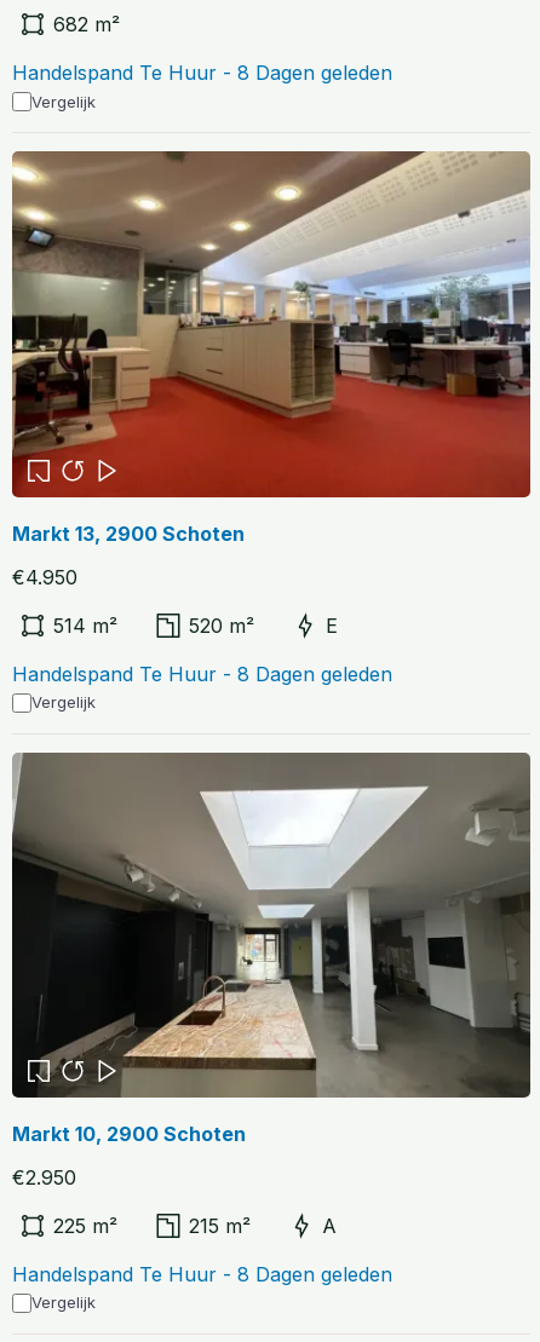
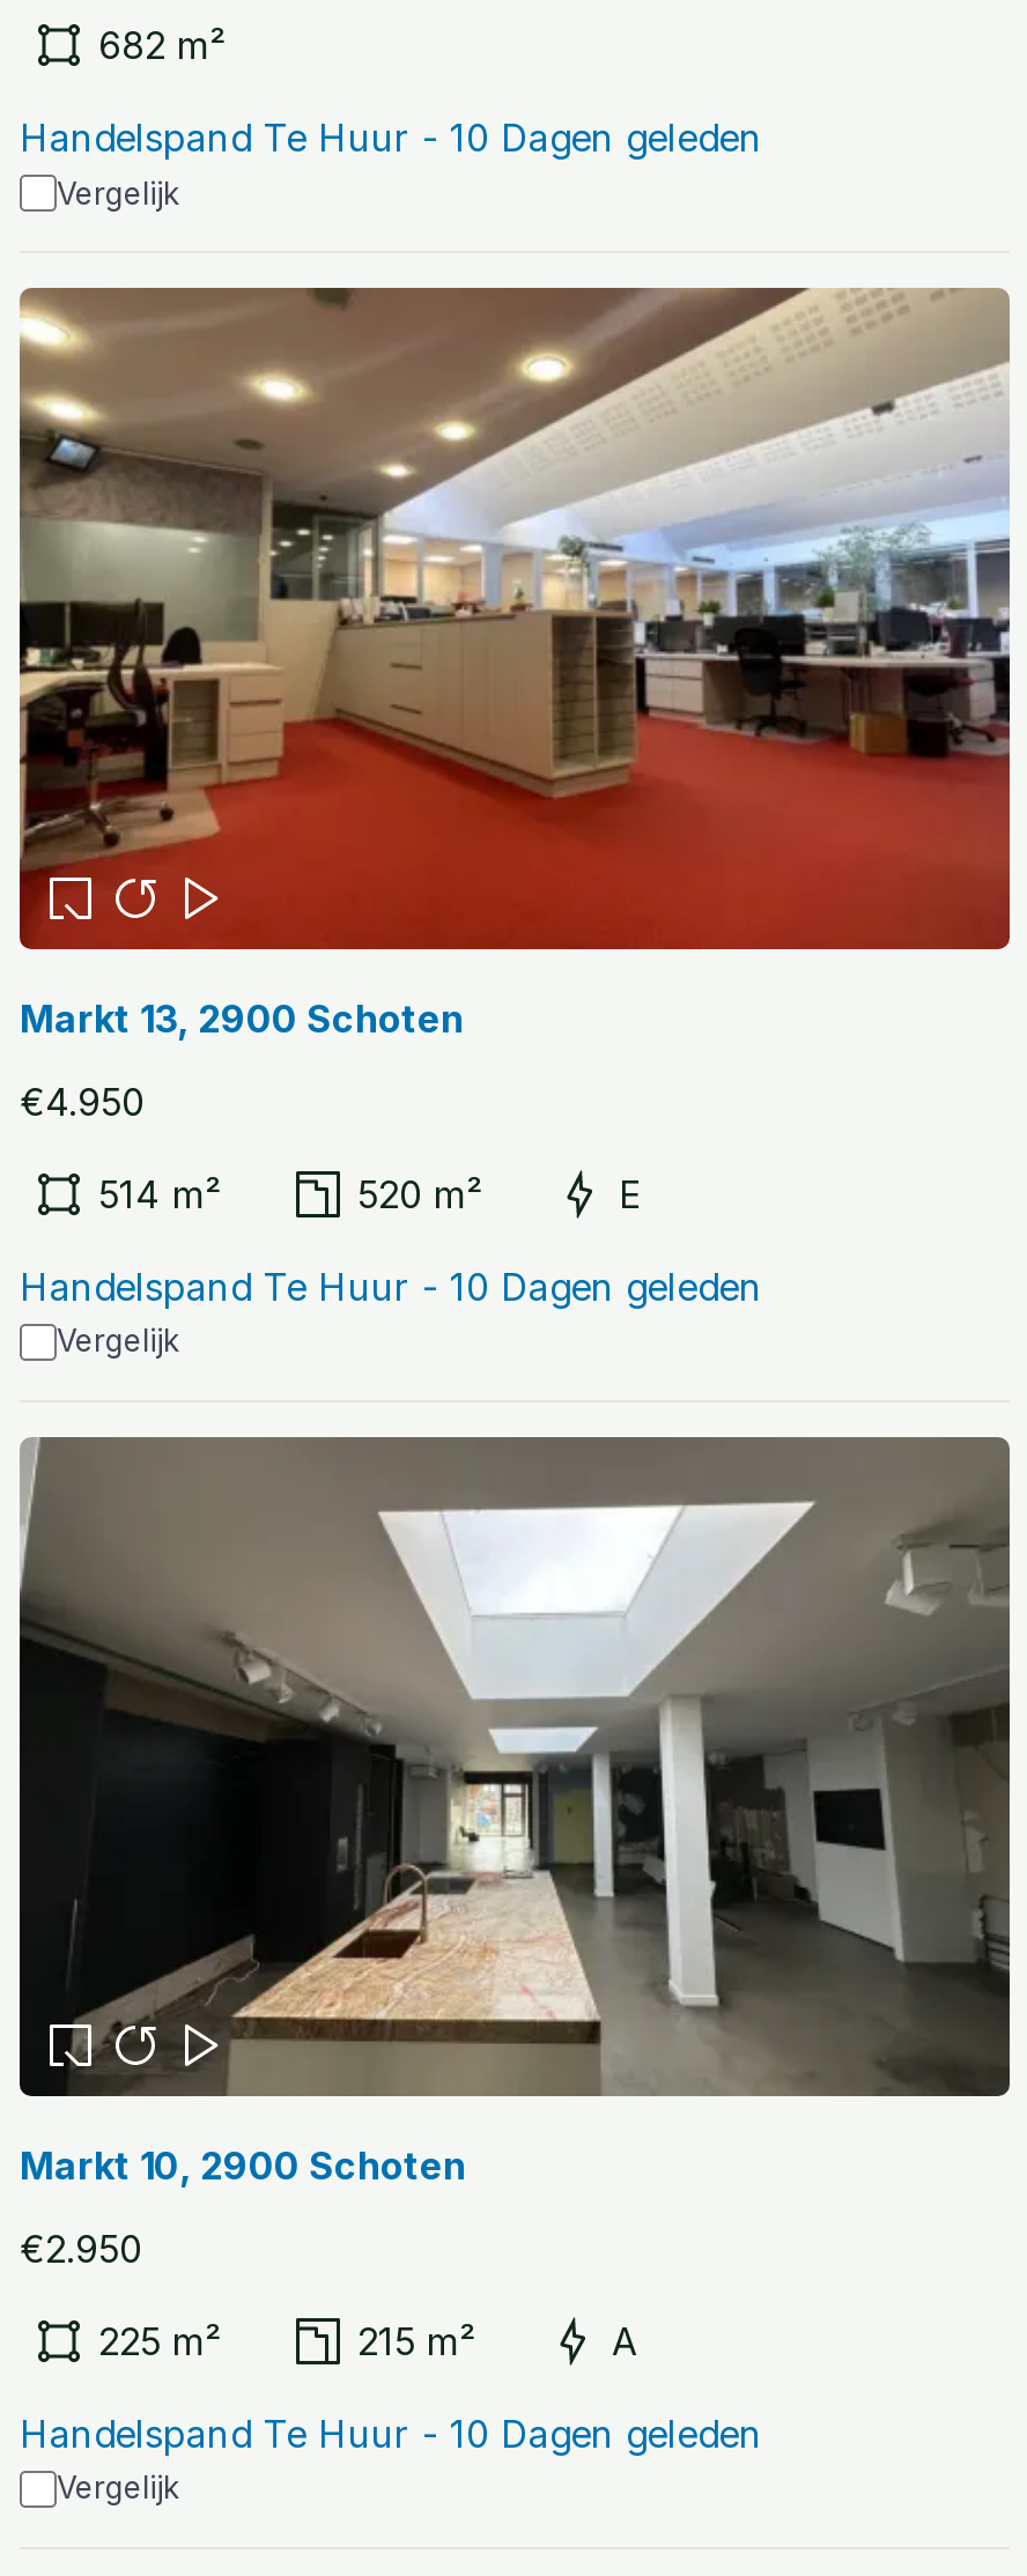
[12,61,392,85] Handelspand Te Huur - 8 Dagen geleden -> [20,115,762,161] Handelspand Te Huur - 10 Dagen geleden
[12,662,392,686] Handelspand Te Huur - 8 Dagen geleden -> [20,1263,762,1309] Handelspand Te Huur - 10 Dagen geleden
[12,1262,392,1286] Handelspand Te Huur - 8 Dagen geleden -> [20,2411,762,2457] Handelspand Te Huur - 10 Dagen geleden

